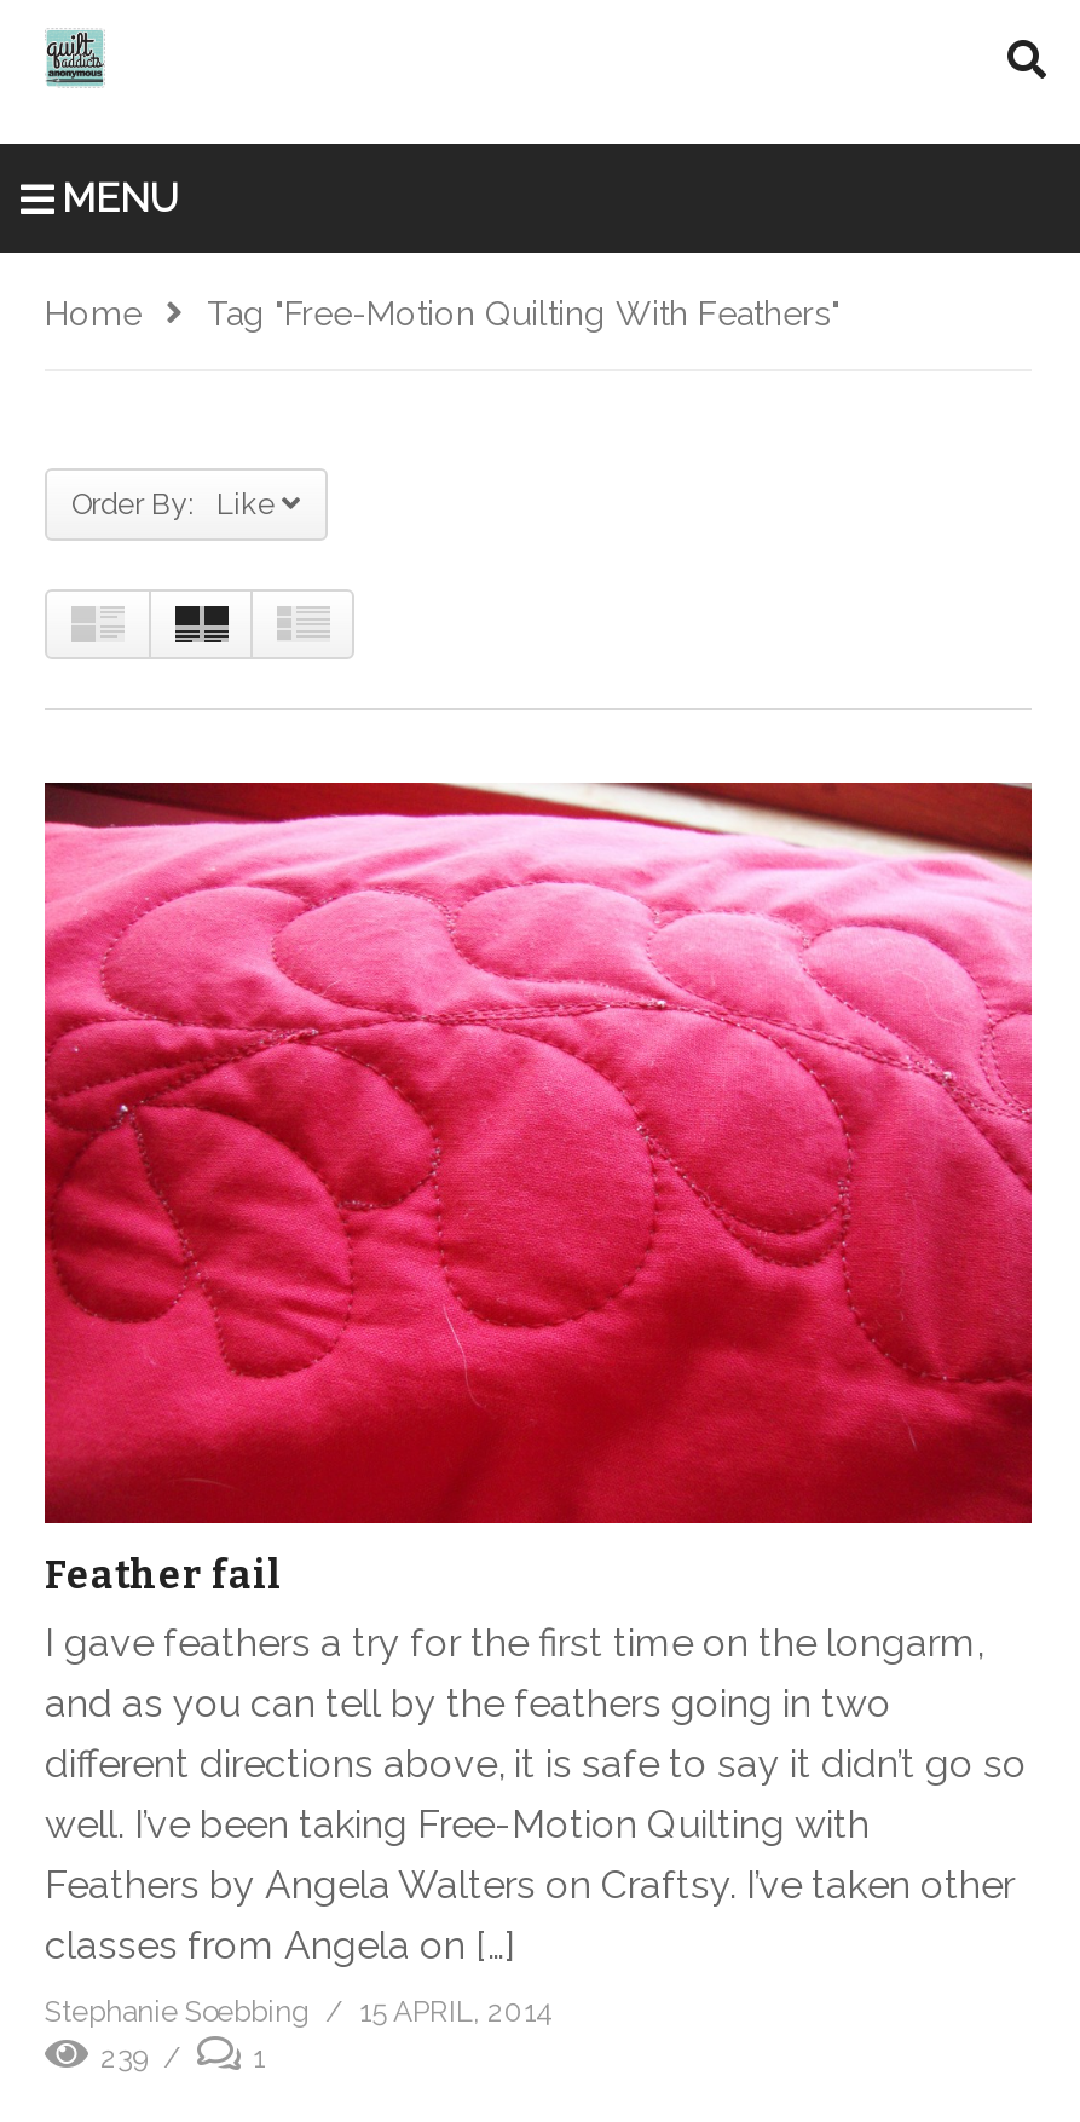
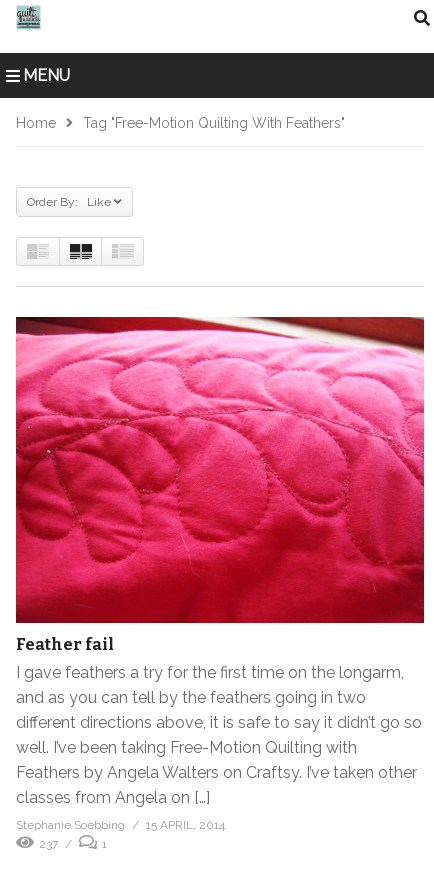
[100,2041,146,2075] 239 -> [39,837,58,851] 237

